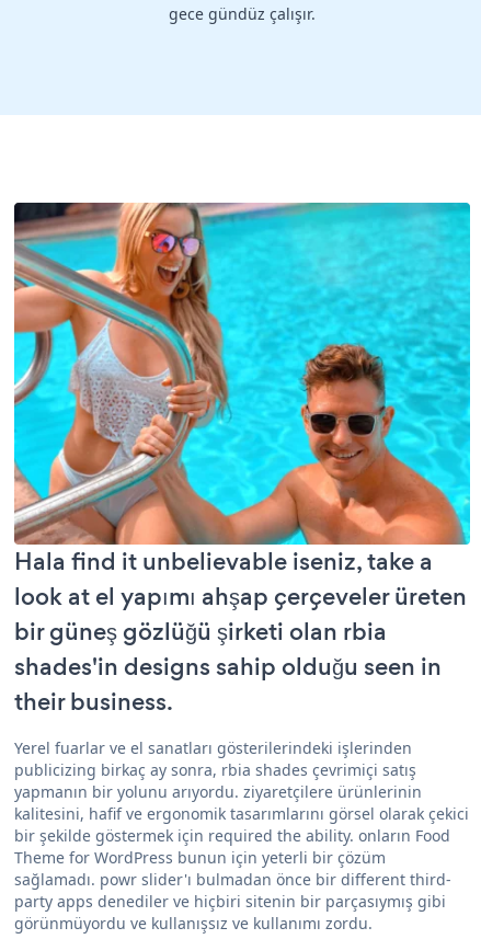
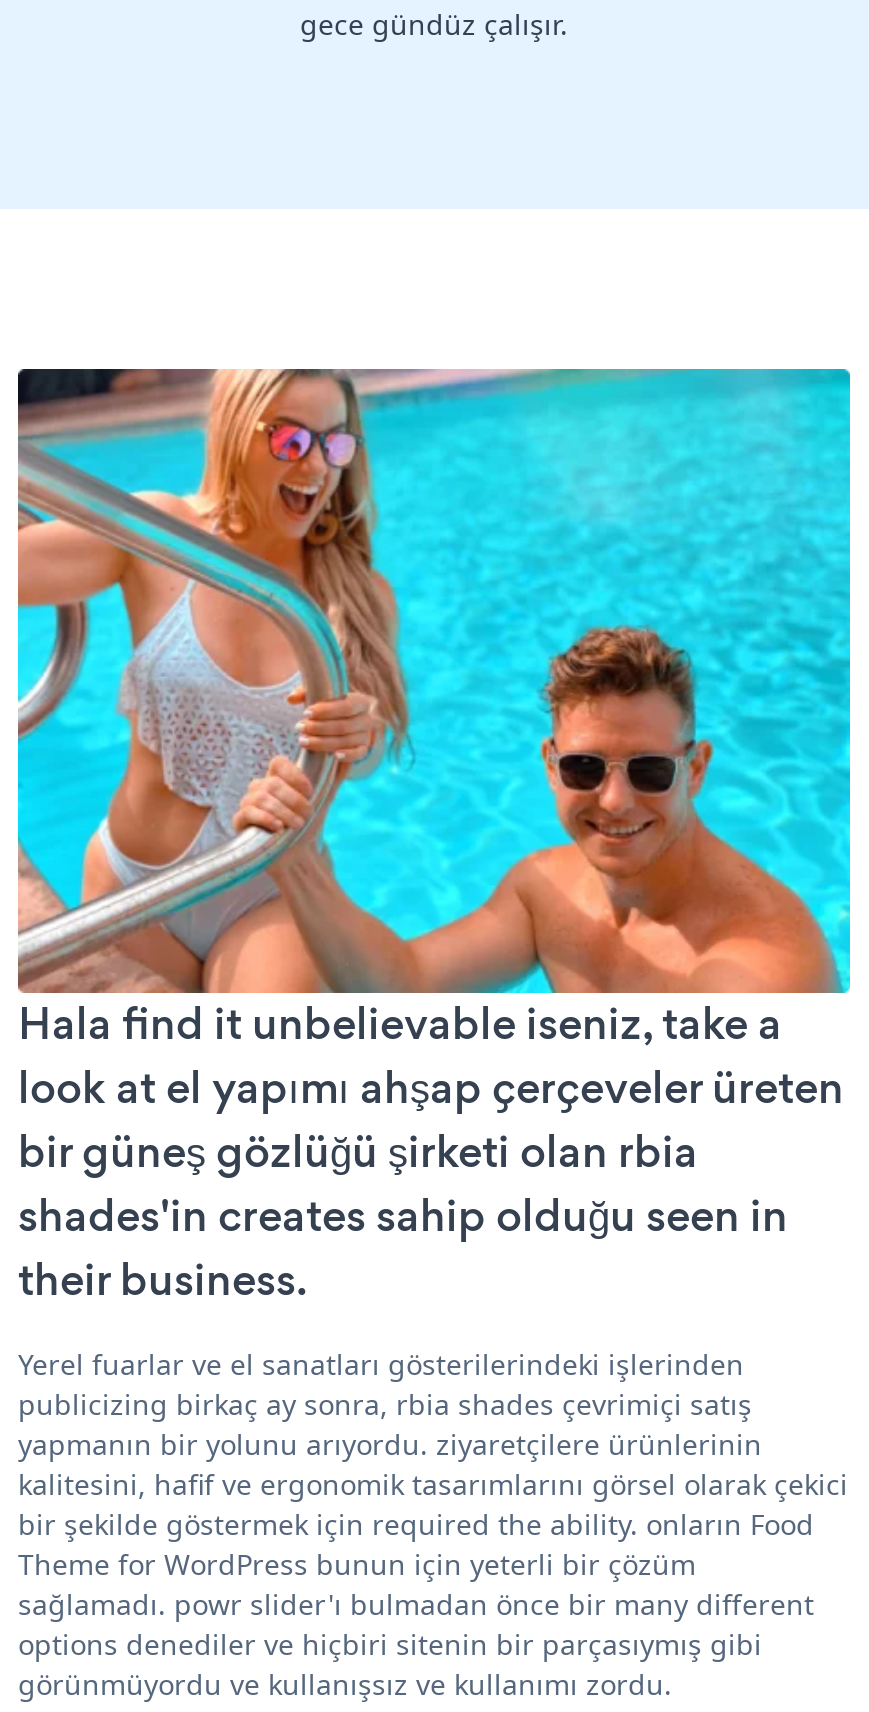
[14,649,442,683] shades'in designs sahip olduğu seen in -> [18,1185,788,1247] shades'in creates sahip olduğu seen in
[14,869,451,911] sağlamadı. powr slider'ı bulmadan önce bir different third- | party apps denediler ve hiçbiri sitenin bir parçasıymış gibi -> [18,1585,814,1663] sağlamadı. powr slider'ı bulmadan önce bir many different | options denediler ve hiçbiri sitenin bir parçasıymış gibi

